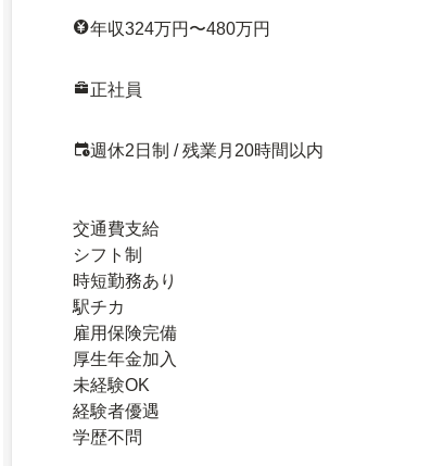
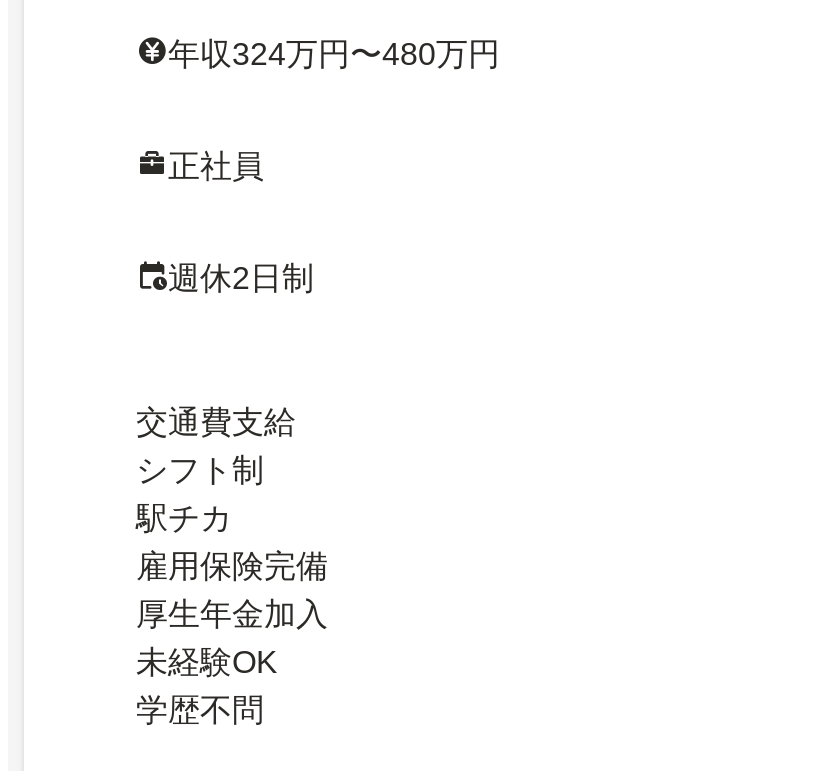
[90,141,324,160] 週休2日制 / 残業月20時間以内 -> [168,260,314,294] 週休2日制
[73,272,177,290] 時短勤務あり -> none
[73,402,160,421] 経験者優遇 -> none

